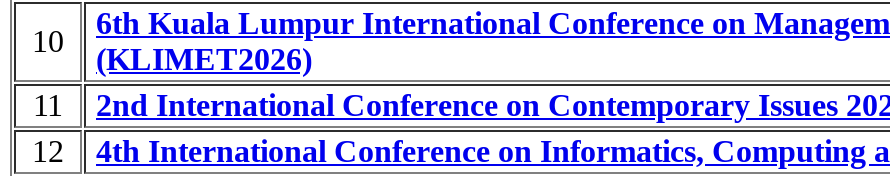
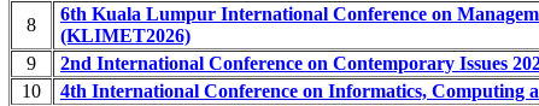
[32,24,64,58] 10 -> [27,14,36,35] 8
[33,88,63,122] 11 -> [27,53,36,73] 9
[32,134,64,168] 12 -> [22,81,41,101] 10

